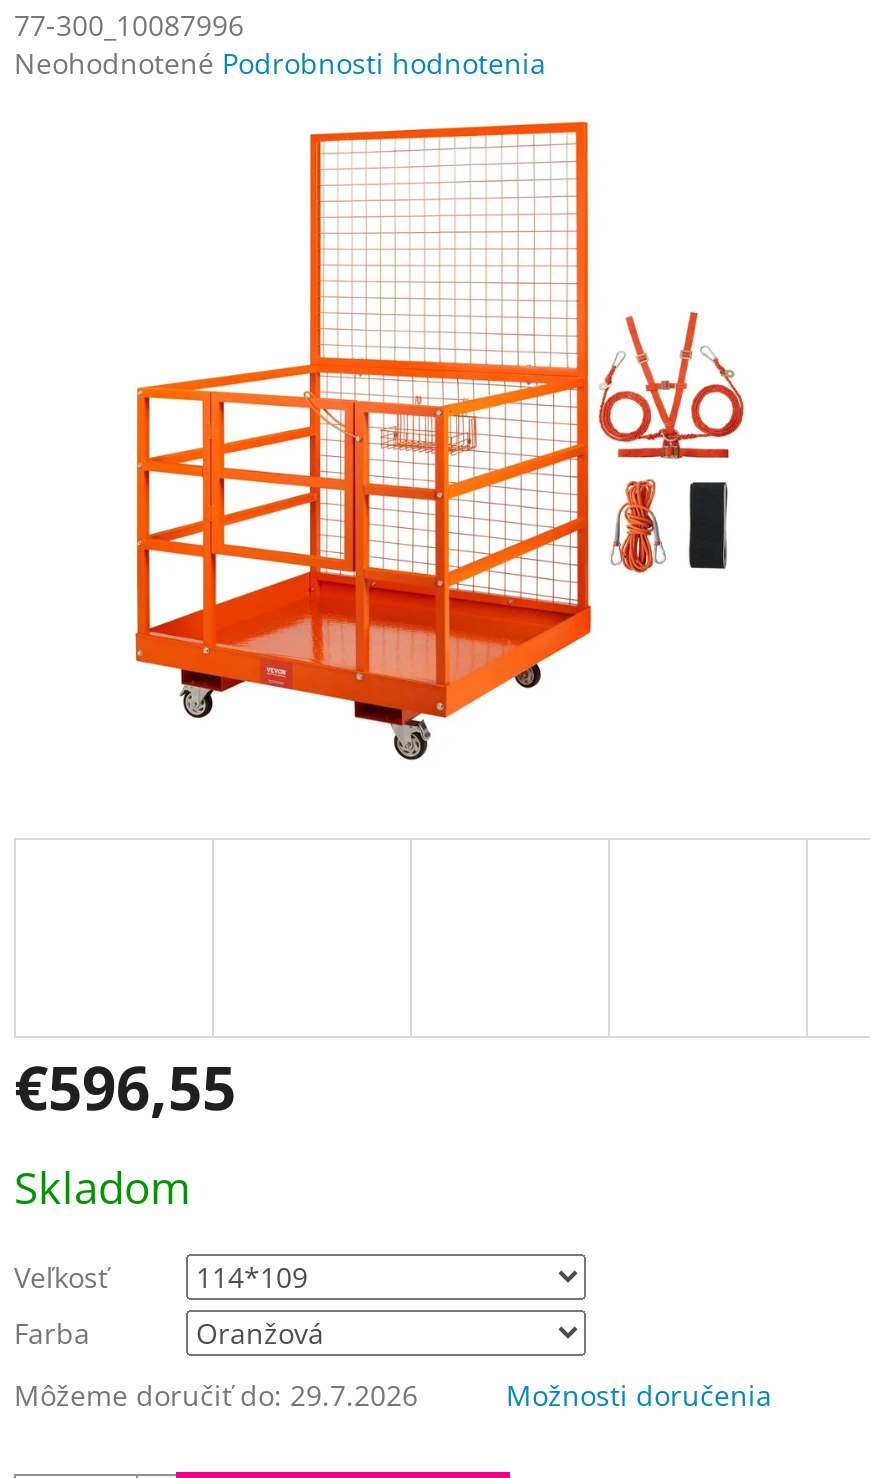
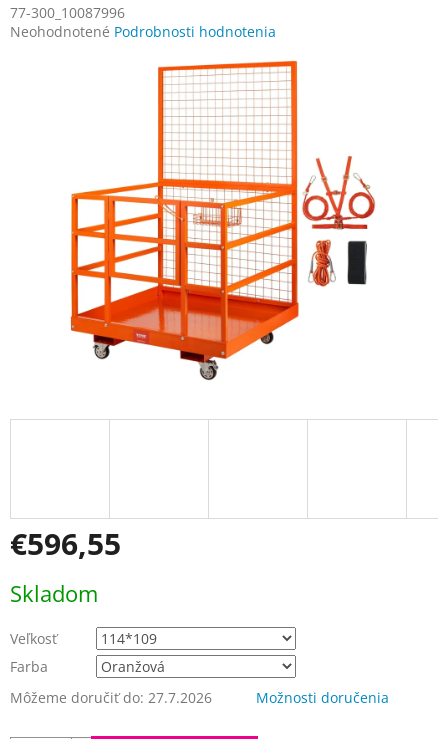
[14,1377,418,1415] Môžeme doručiť do: 29.7.2026 -> [10,688,212,707] Môžeme doručiť do: 27.7.2026

